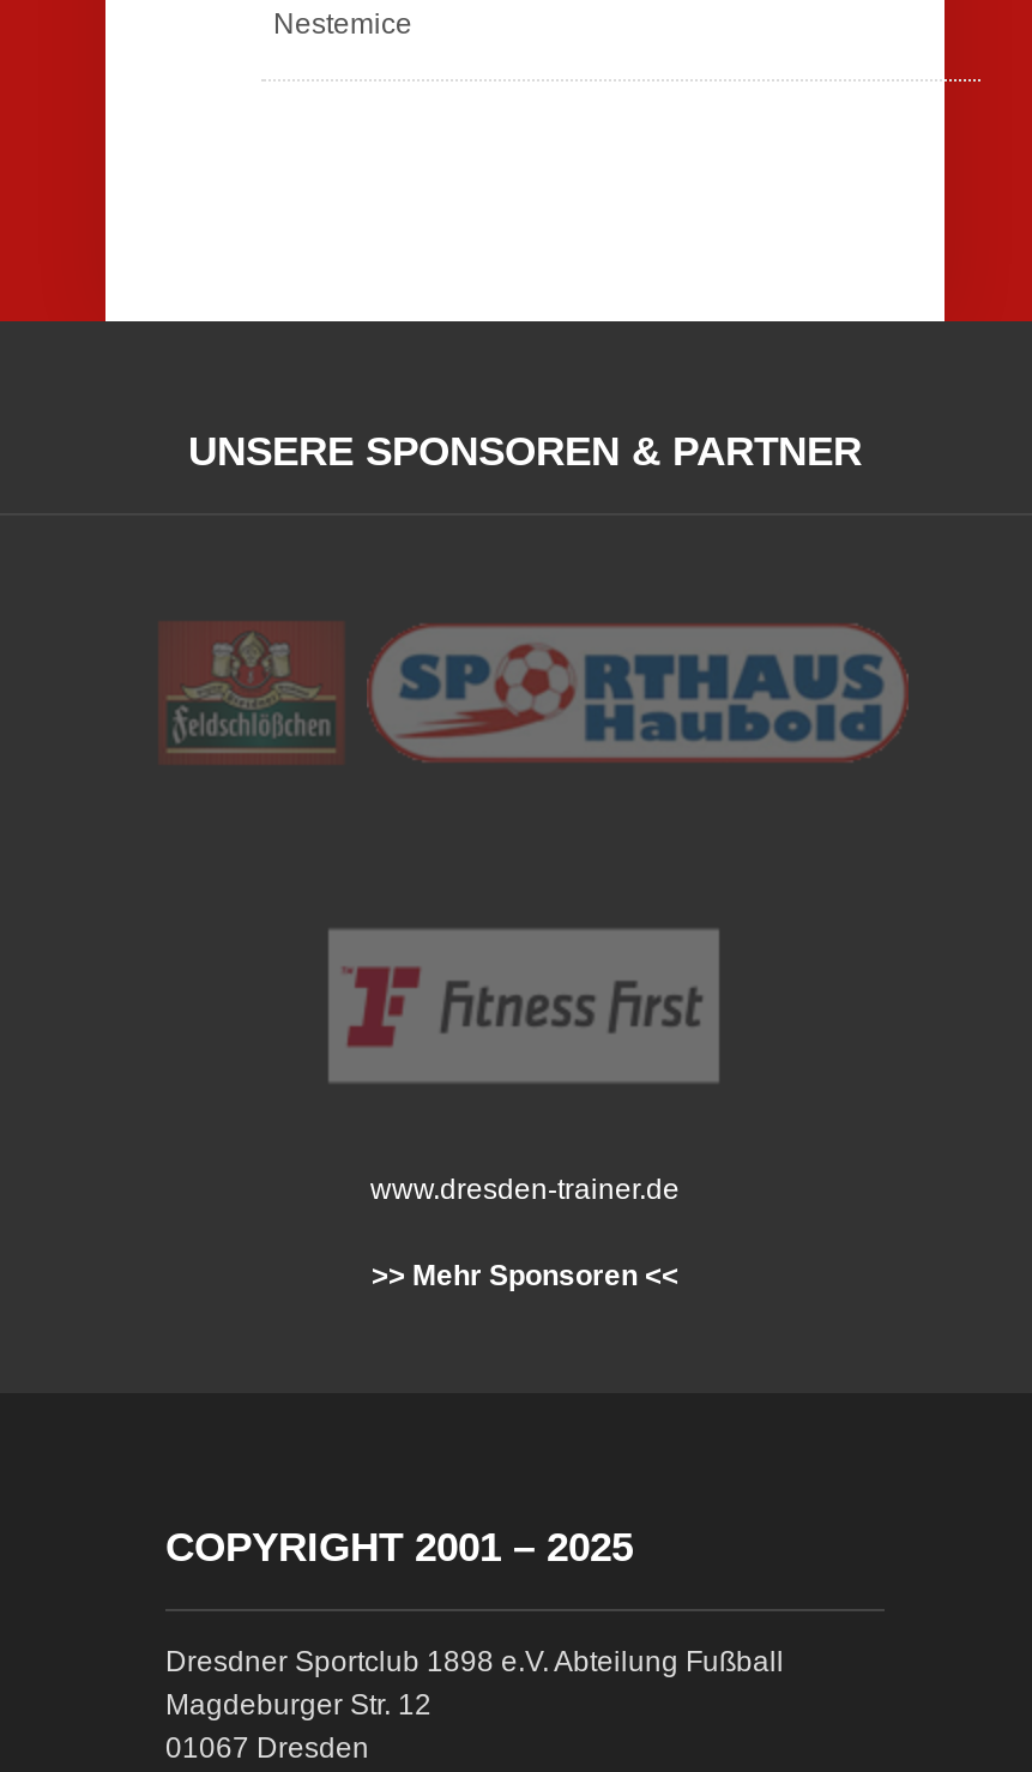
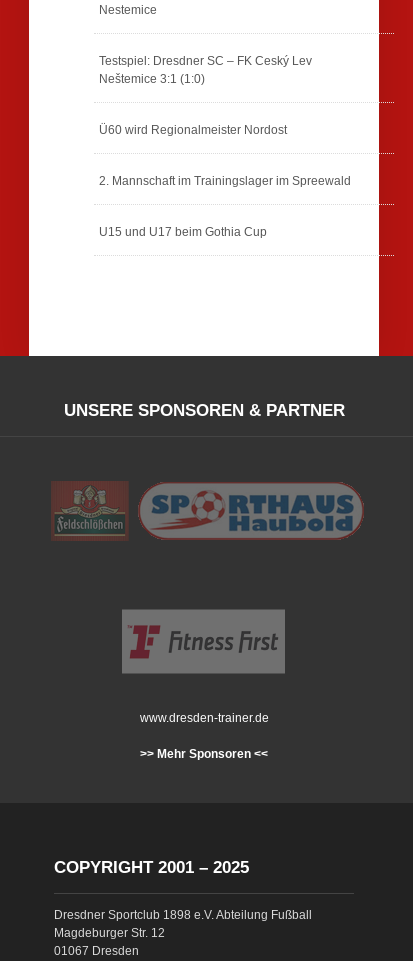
none -> [99,54,312,86] Testspiel: Dresdner SC – FK Ceský Lev | Neštemice 3:1 (1:0)
none -> [99,123,287,137] Ü60 wird Regionalmeister Nordost
none -> [99,174,351,188] 2. Mannschaft im Trainingslager im Spreewald
none -> [99,225,267,239] U15 und U17 beim Gothia Cup

